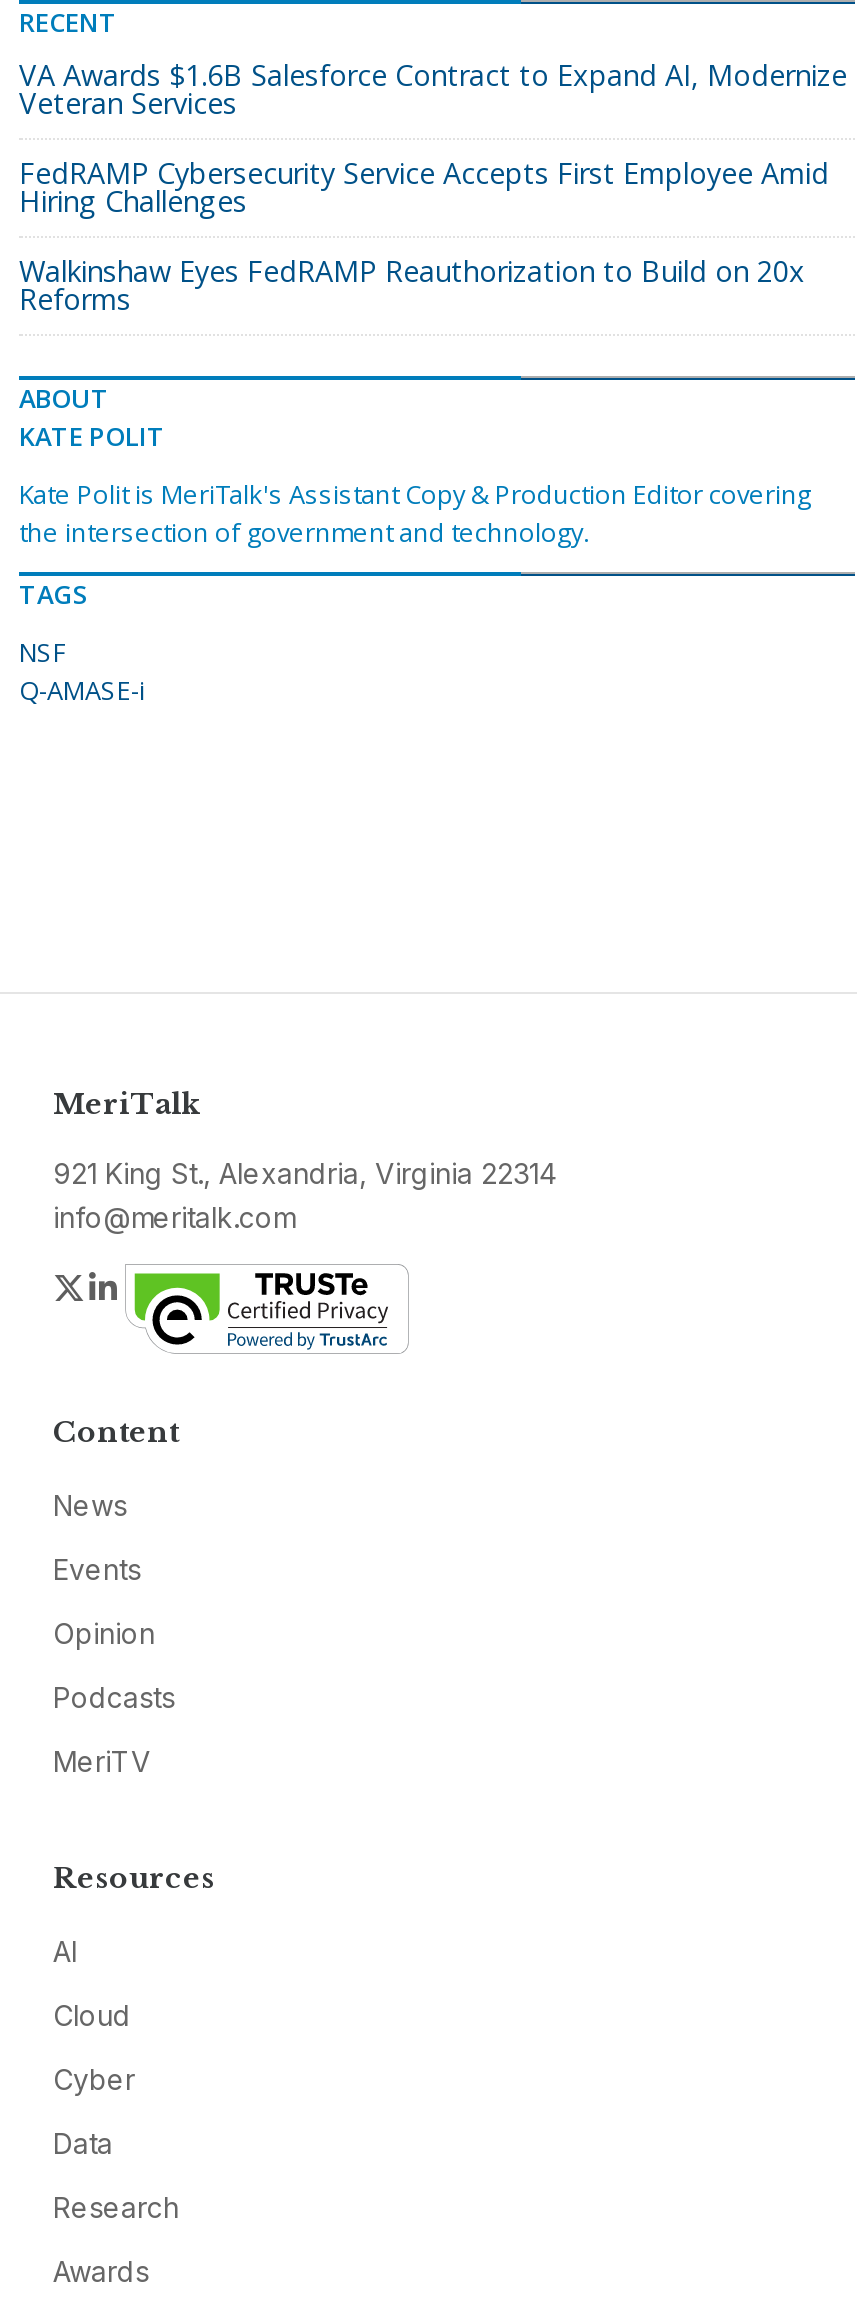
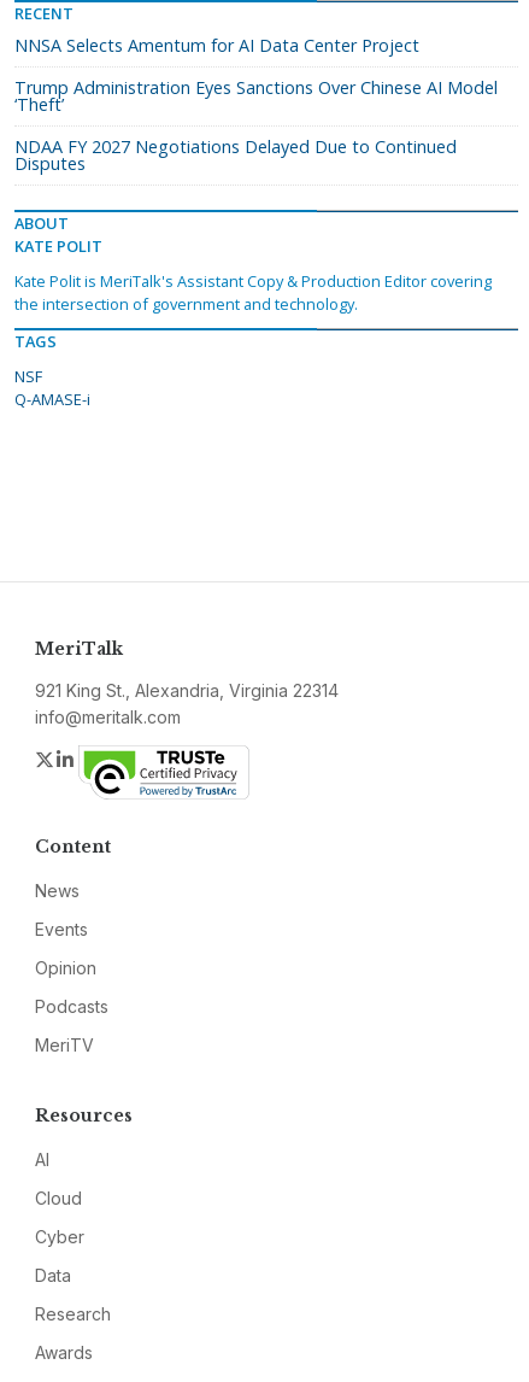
[19,56,847,122] VA Awards $1.6B Salesforce Contract to Expand AI, Modernize | Veteran Services -> [14,34,419,57] NNSA Selects Amentum for AI Data Center Project
[19,154,829,220] FedRAMP Cybersecurity Service Accepts First Employee Amid | Hiring Challenges -> [14,76,498,116] Trump Administration Eyes Sanctions Over Chinese AI Model | ‘Theft’
[19,252,805,318] Walkinshaw Eyes FedRAMP Reauthorization to Build on 20x | Reforms -> [14,135,457,175] NDAA FY 2027 Negotiations Delayed Due to Continued | Disputes

